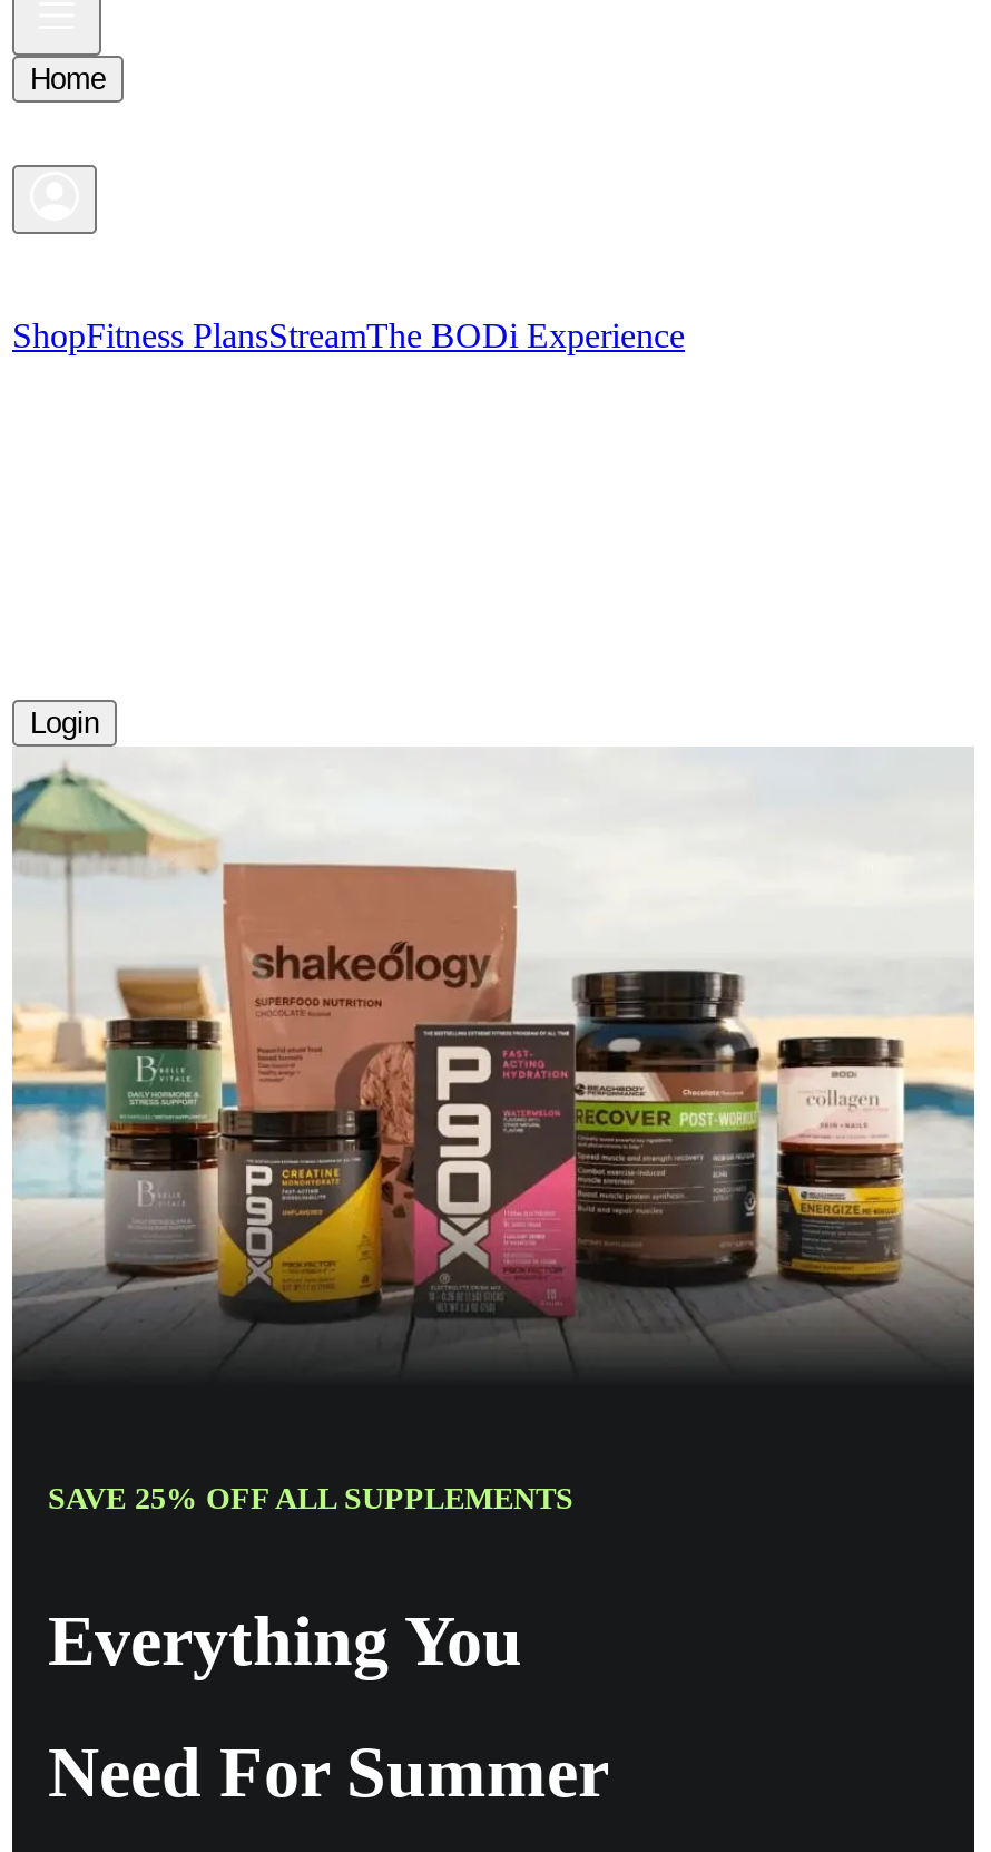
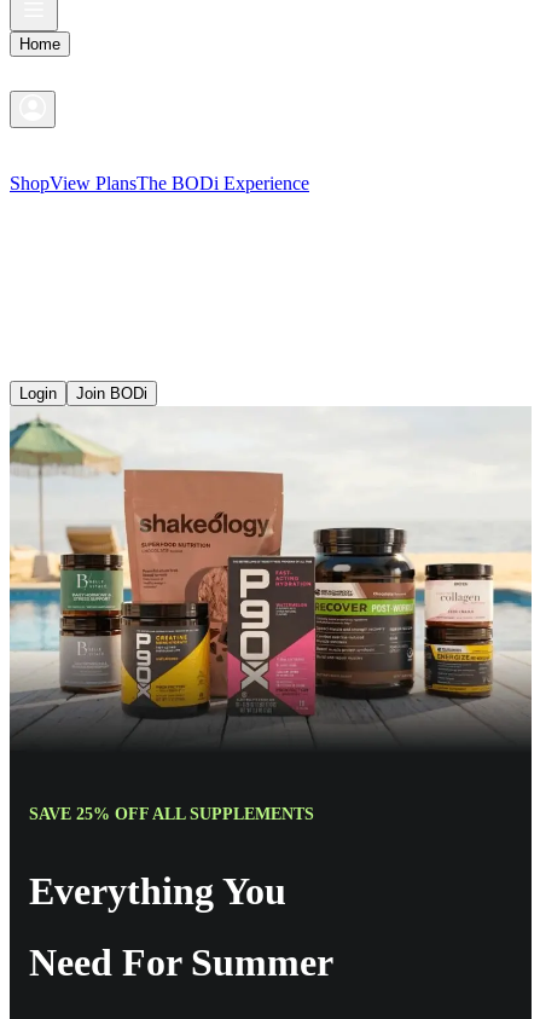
[12,316,685,354] ShopFitness PlansStreamThe BODi Experience -> [10,173,309,193] ShopView PlansThe BODi Experience
none -> [76,384,147,403] Join BODi

